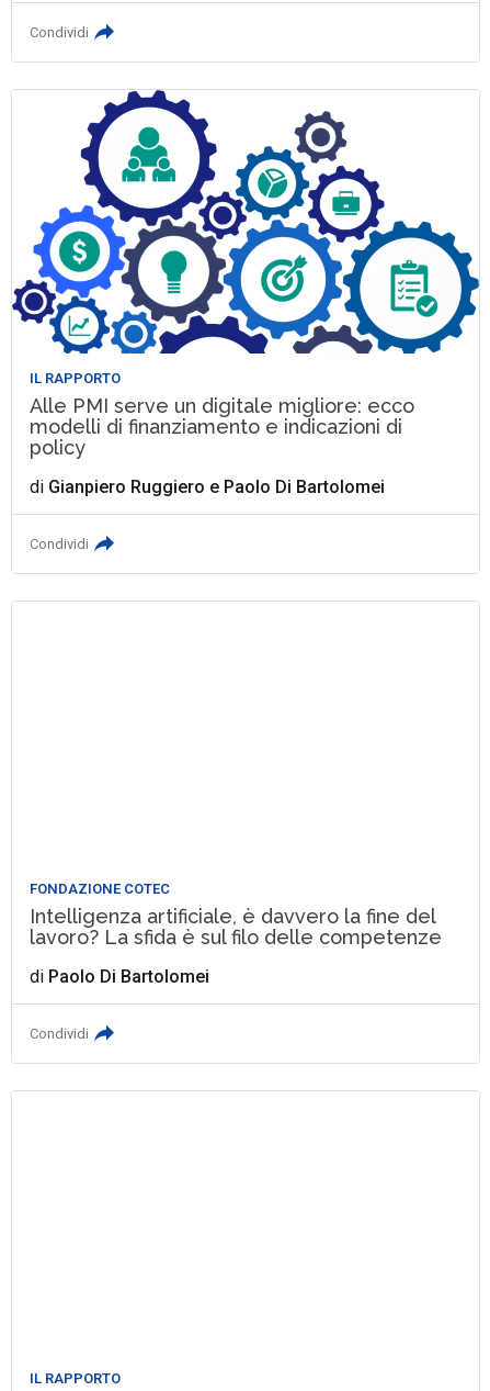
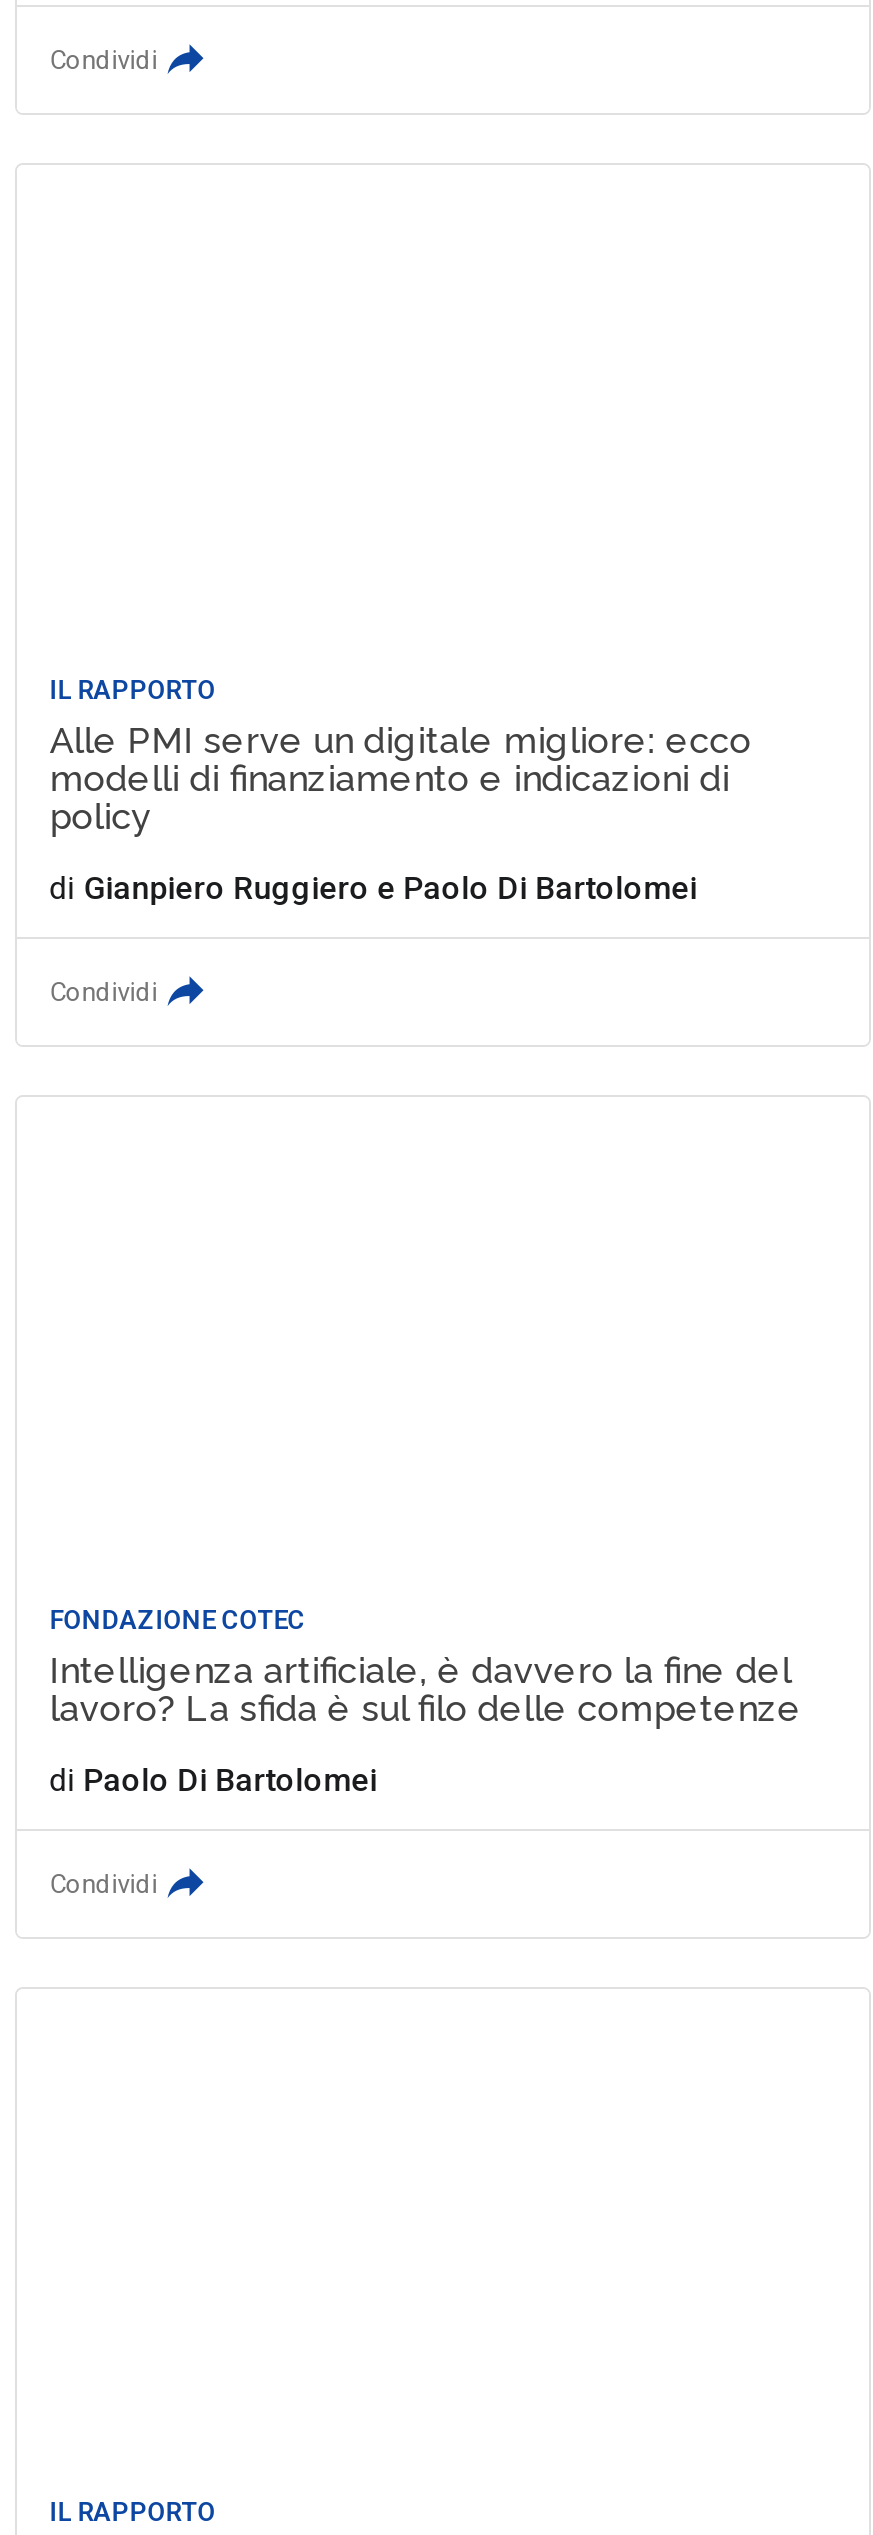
[11,89,480,355] [image] -> none

